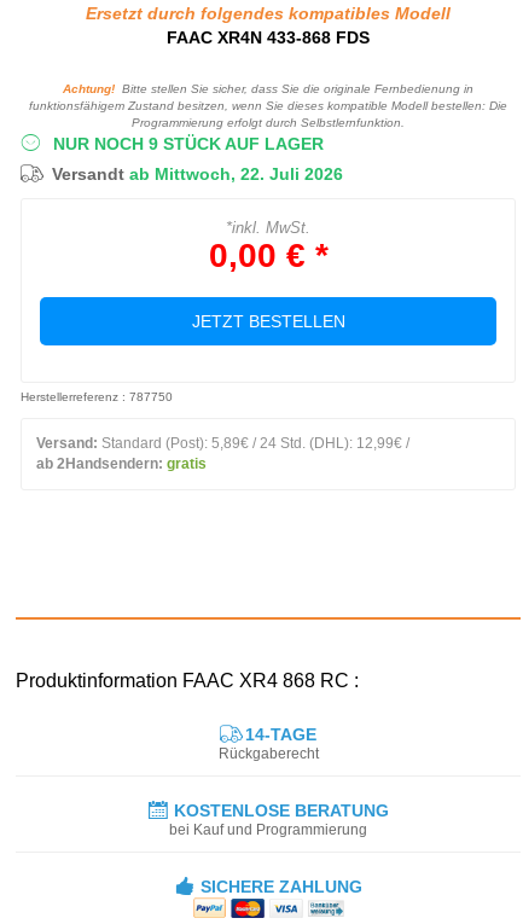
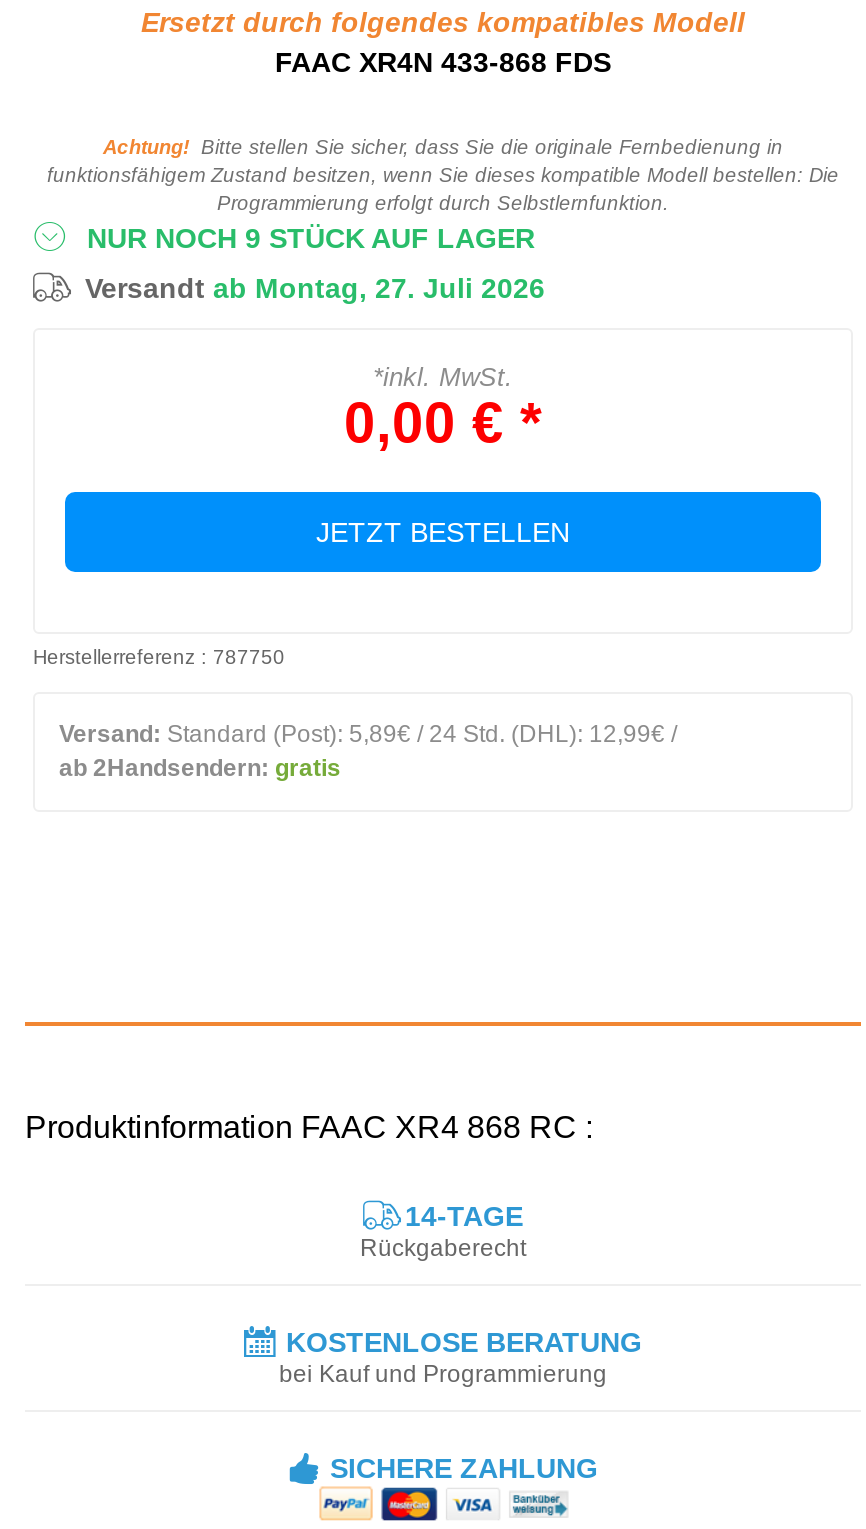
[52,164,343,184] Versandt ab Mittwoch, 22. Juli 2026 -> [85,272,545,304] Versandt ab Montag, 27. Juli 2026

